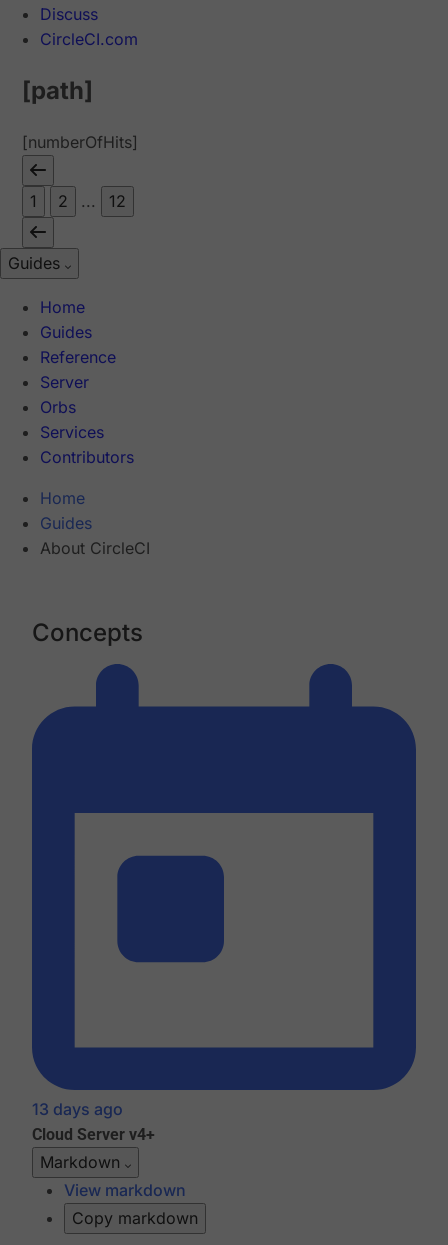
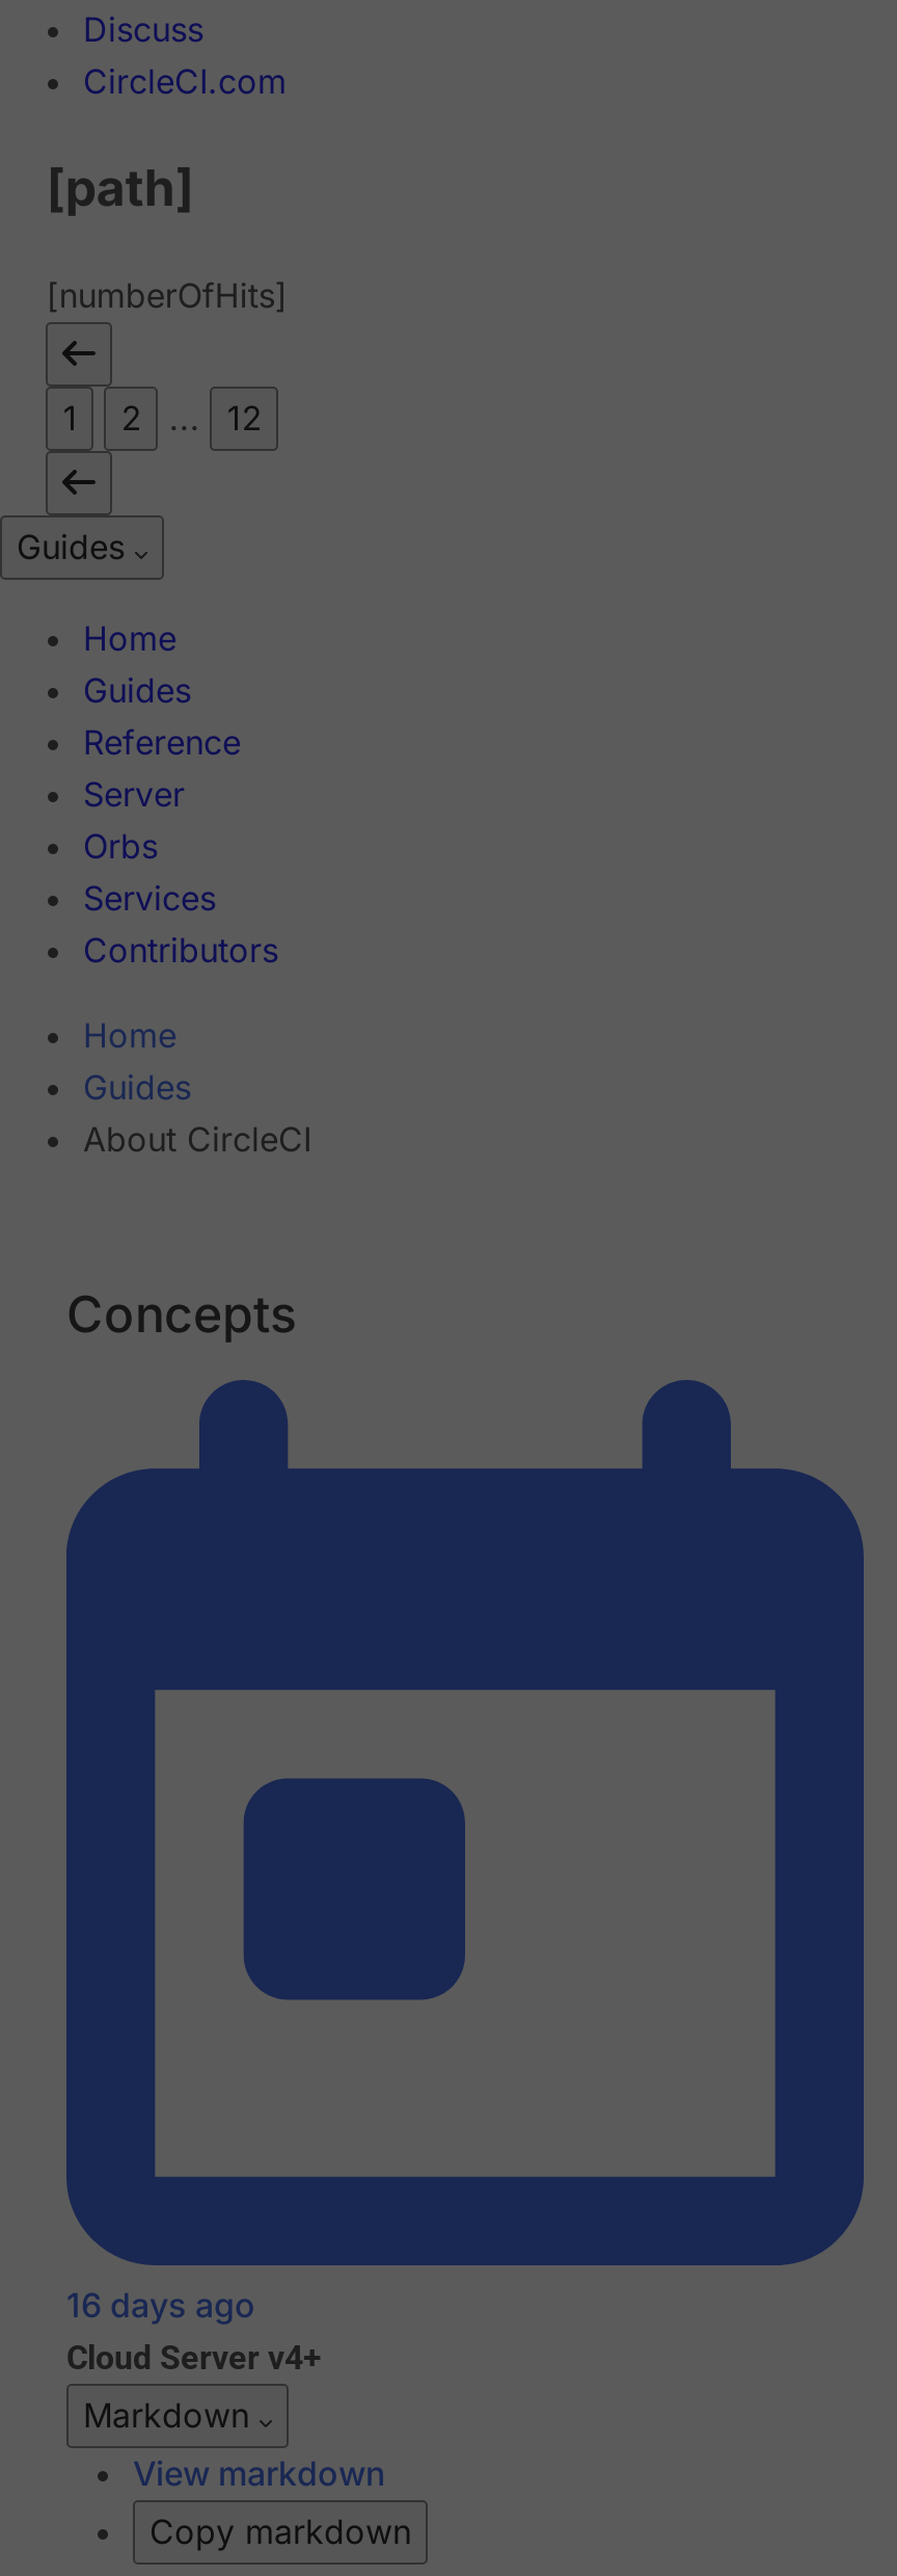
[32,1099,123,1119] 13 days ago -> [66,2285,255,2327] 16 days ago

